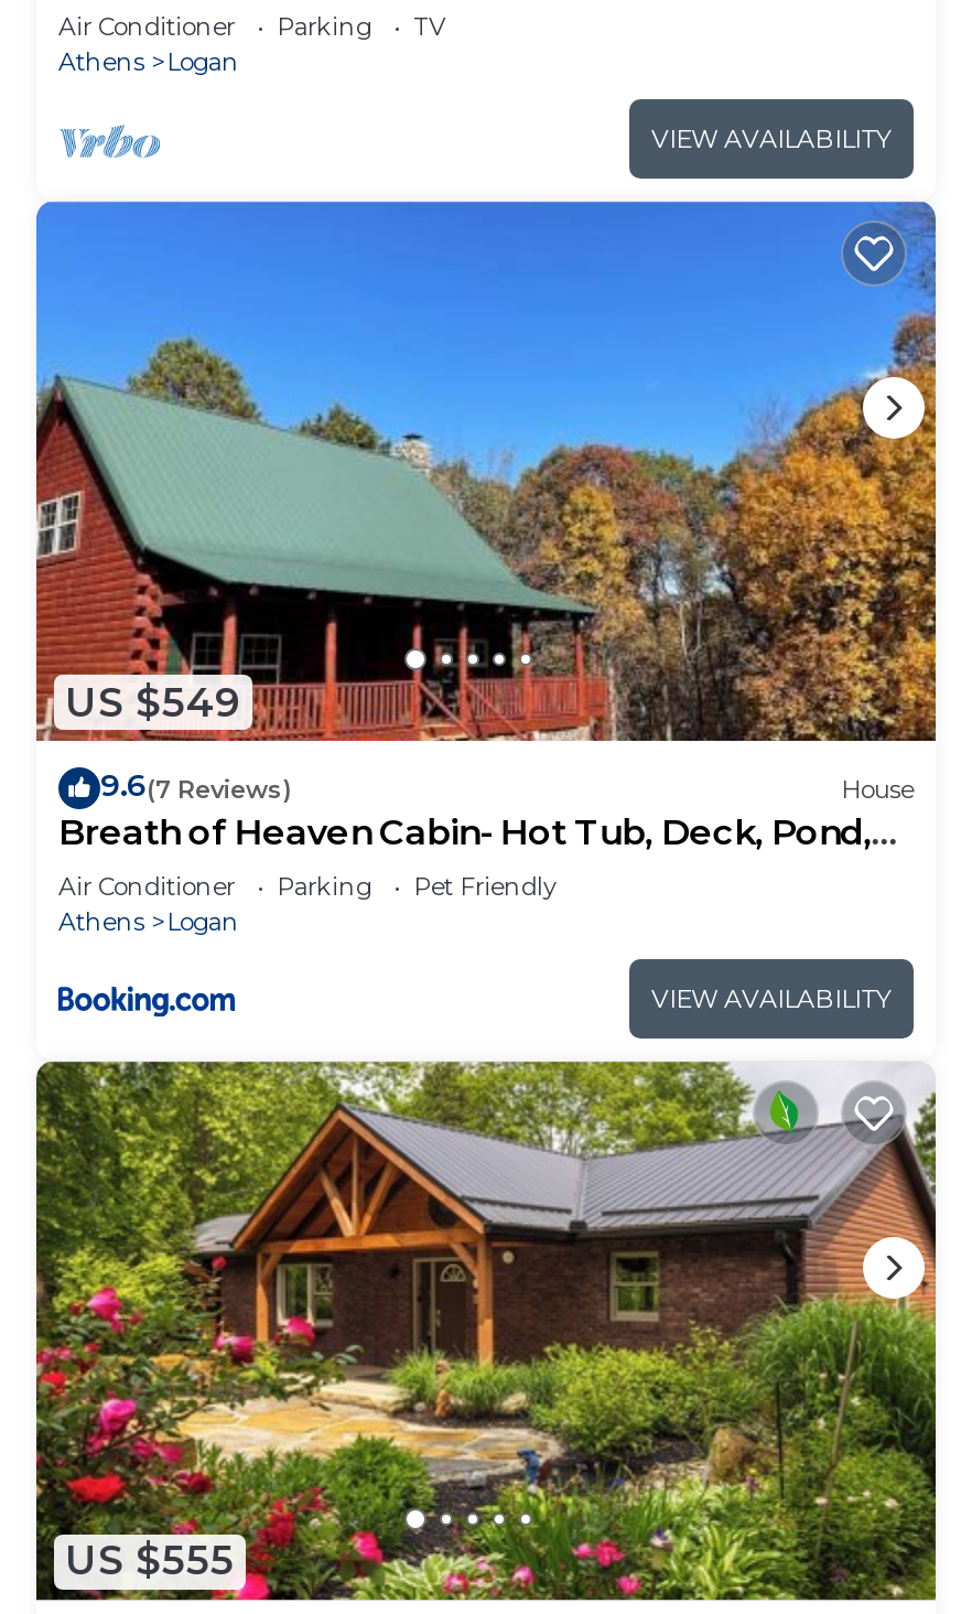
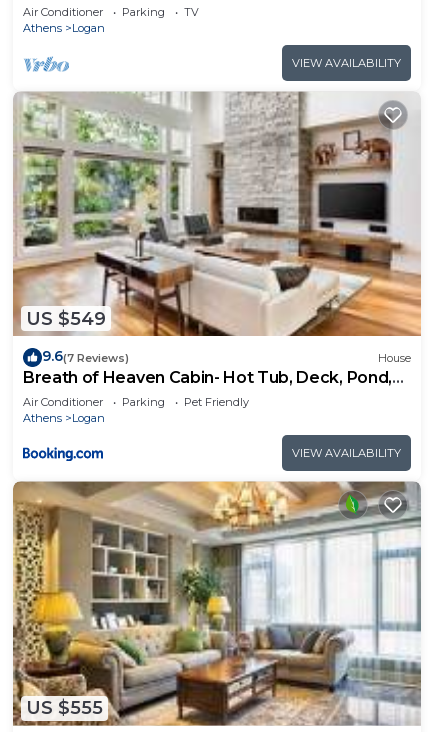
[34,201,938,743] [image] -> [13,91,422,337] [image]
[34,1061,938,1601] [image] -> [12,481,422,726] [image]

